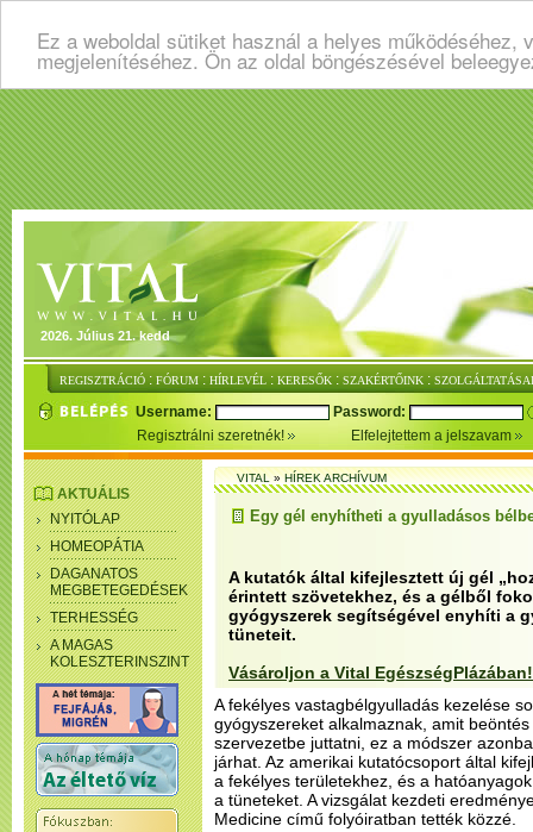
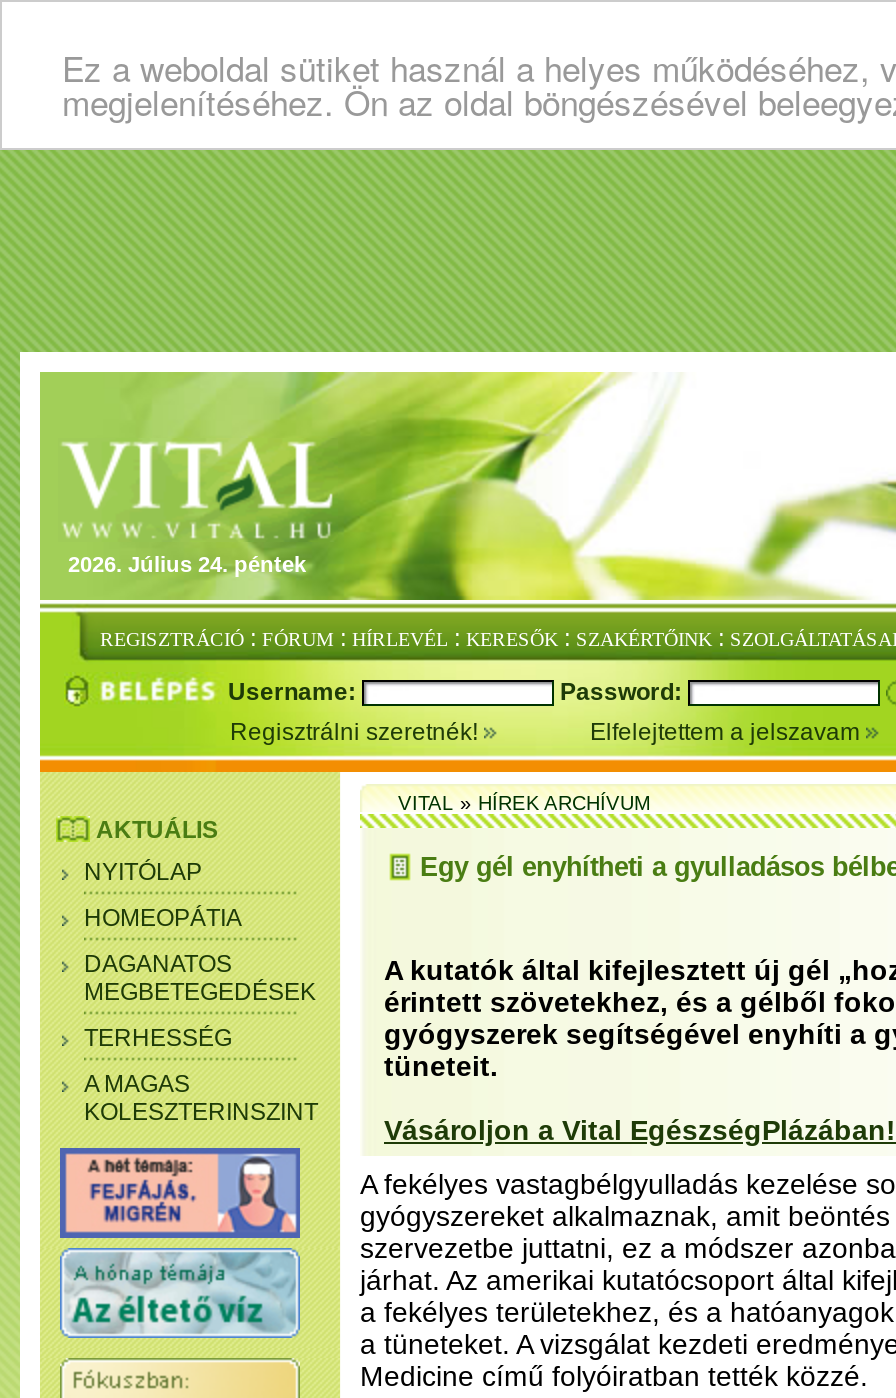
[40,329,170,343] 2026. Július 21. kedd -> [68,552,306,576] 2026. Július 24. péntek

